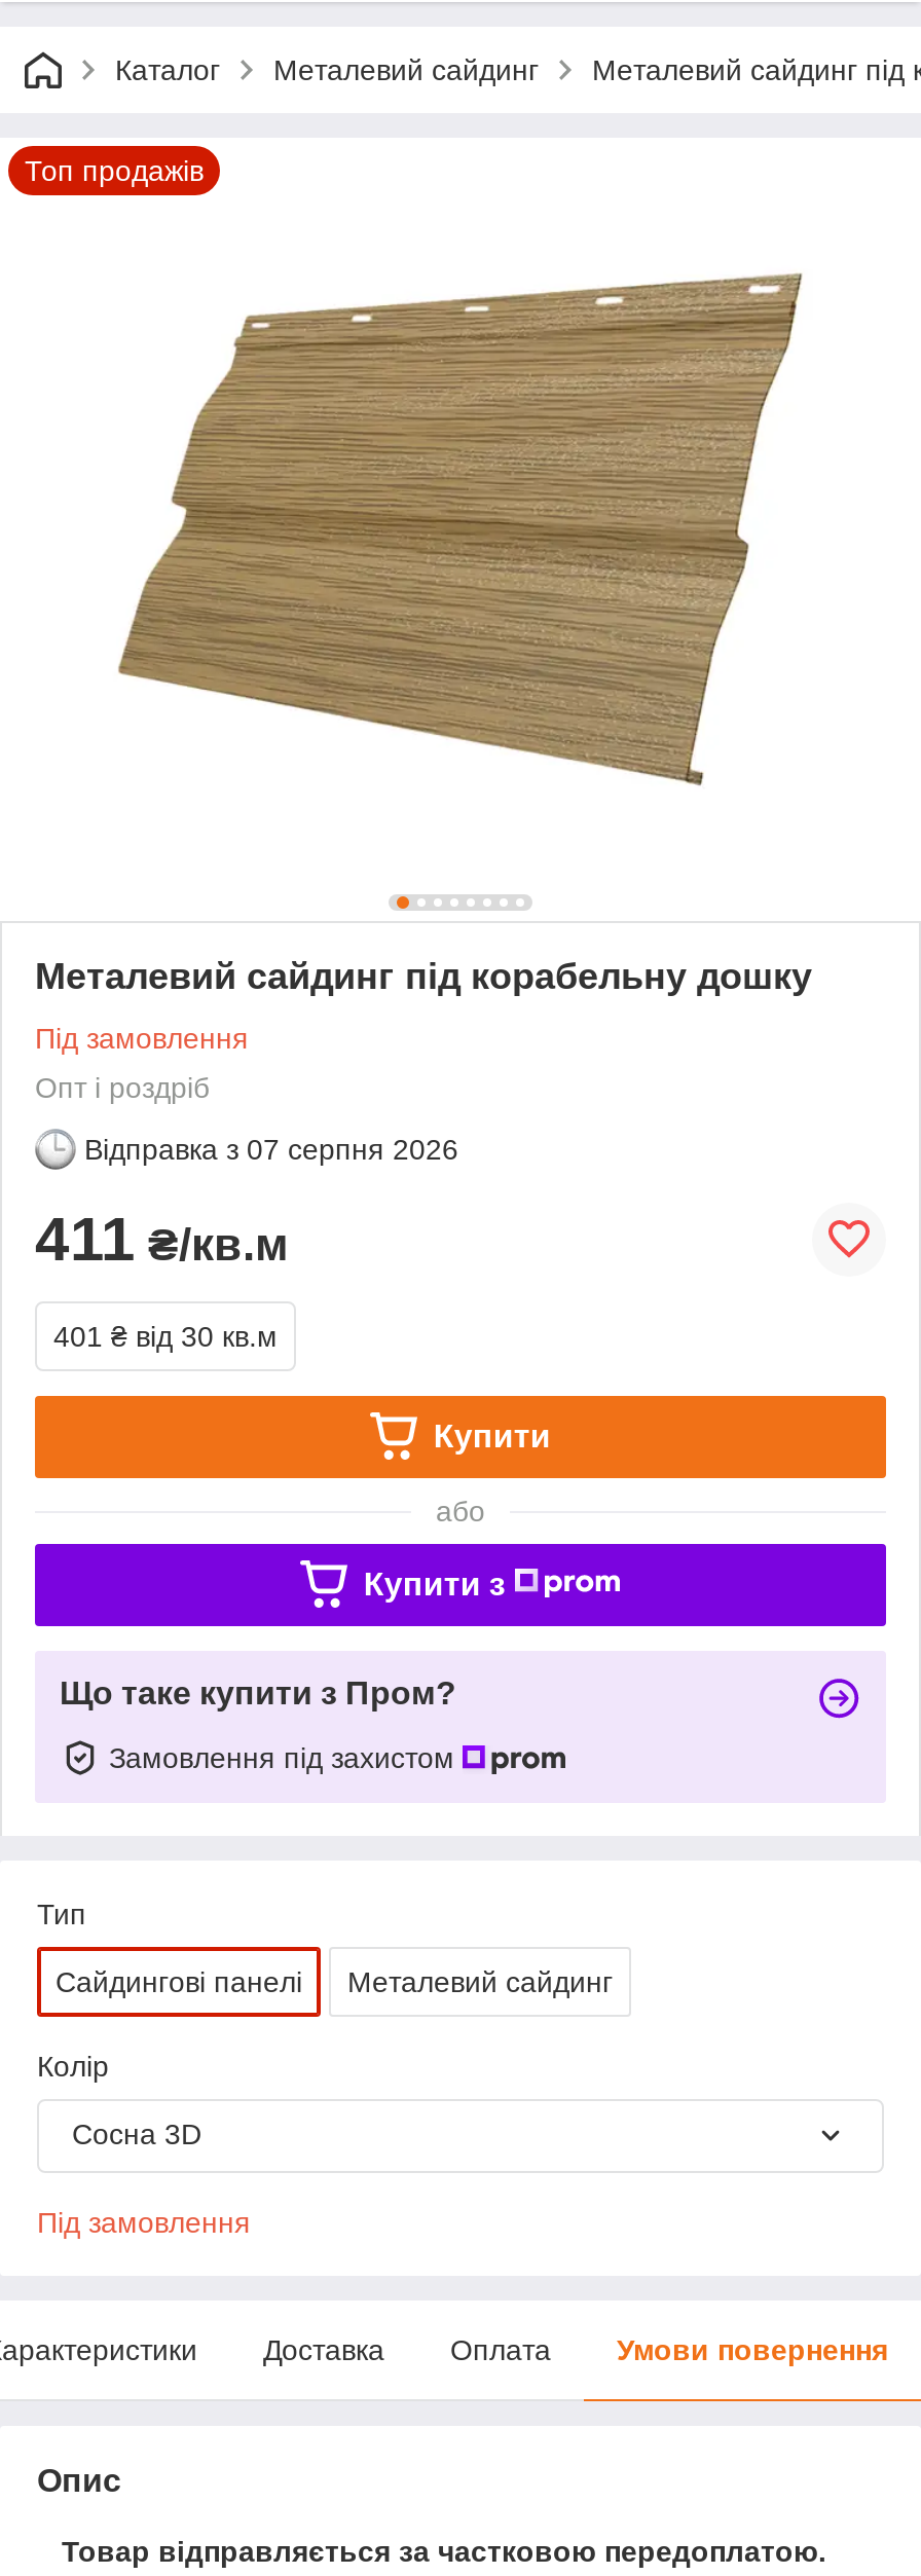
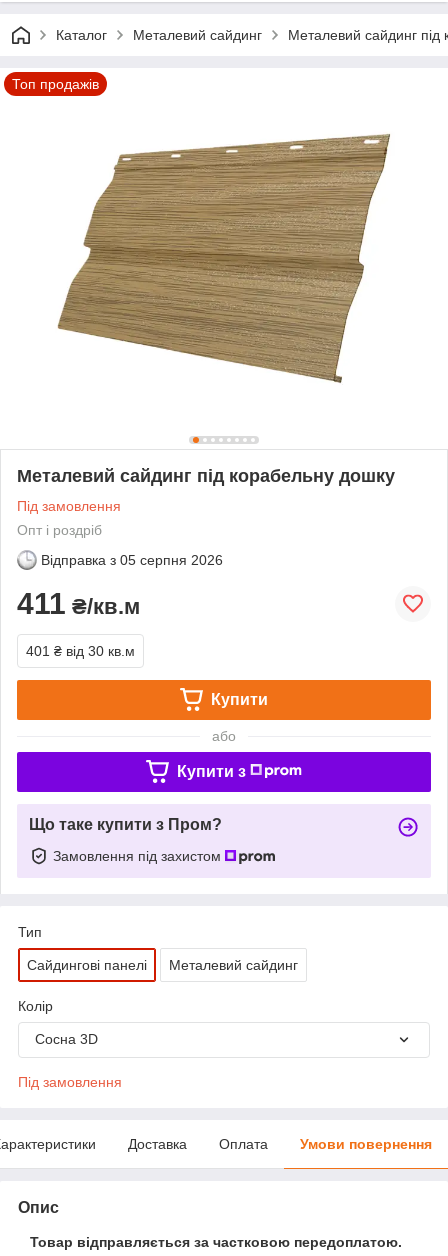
[84,1132,458,1165] Відправка з 07 серпня 2026 -> [41,552,223,568] Відправка з 05 серпня 2026

